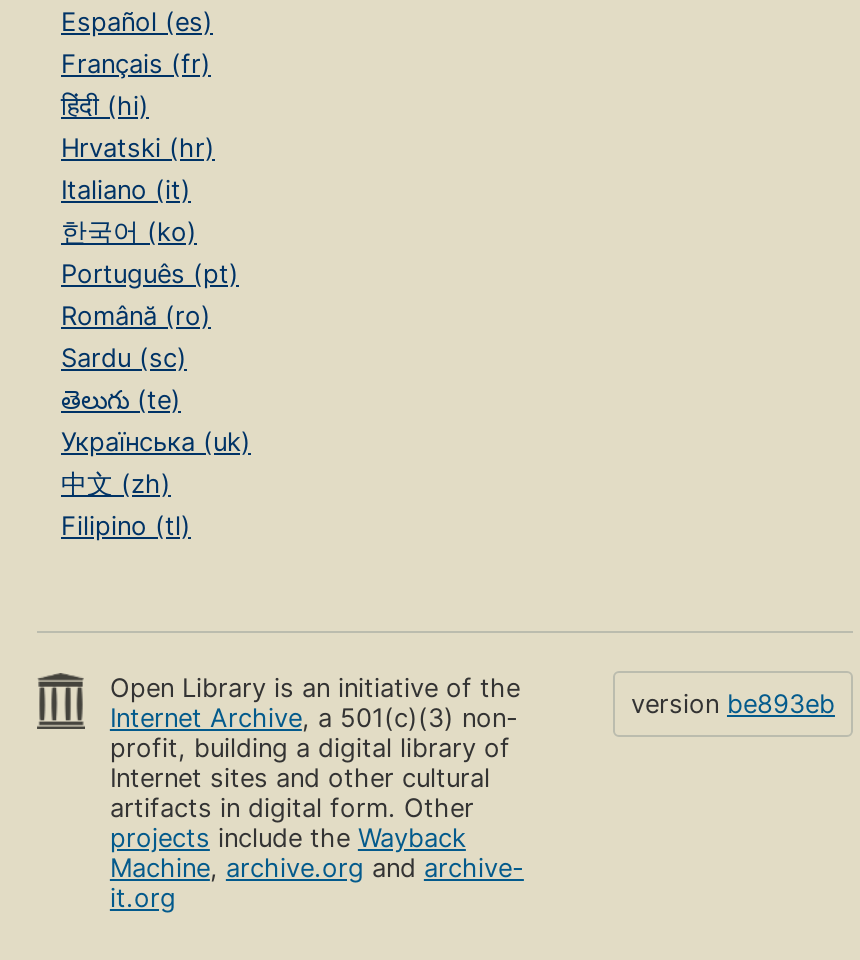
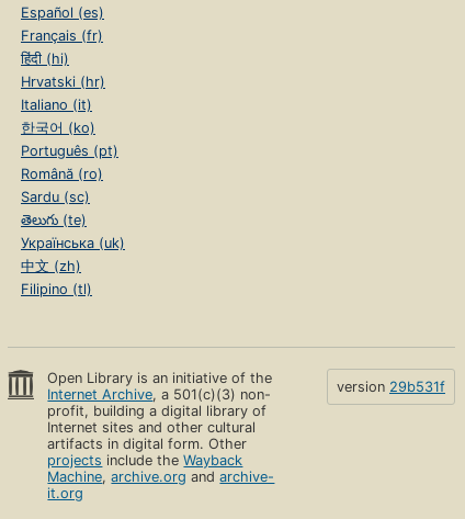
[631,690,835,720] version be893eb -> [337,378,445,395] version 29b531f

